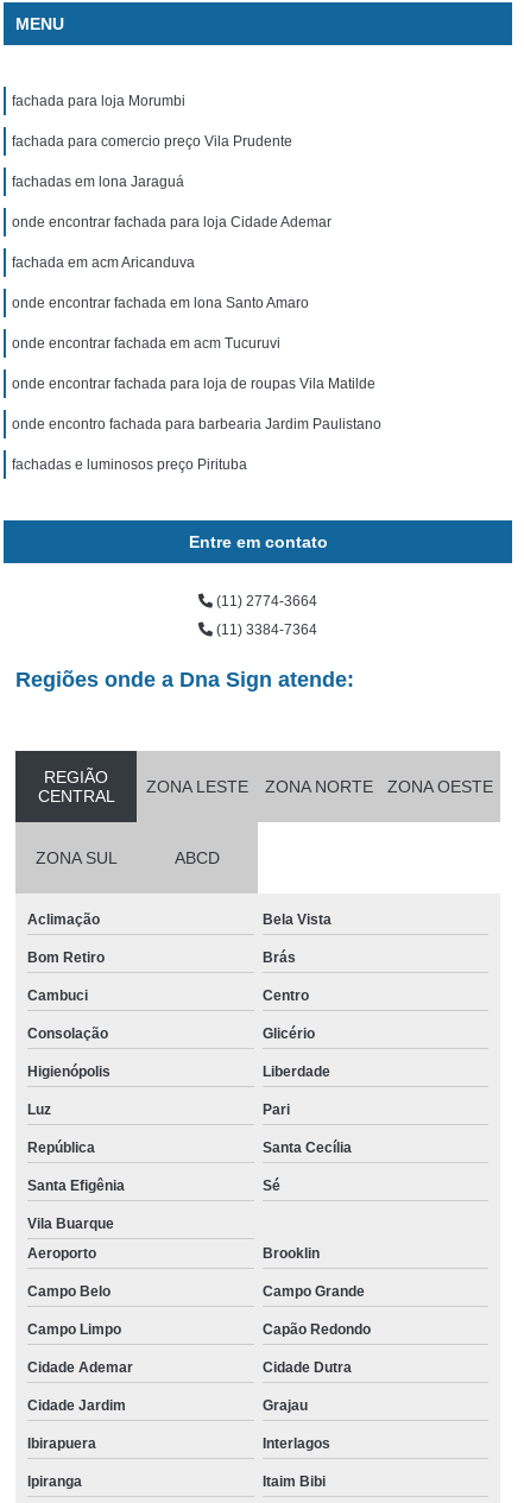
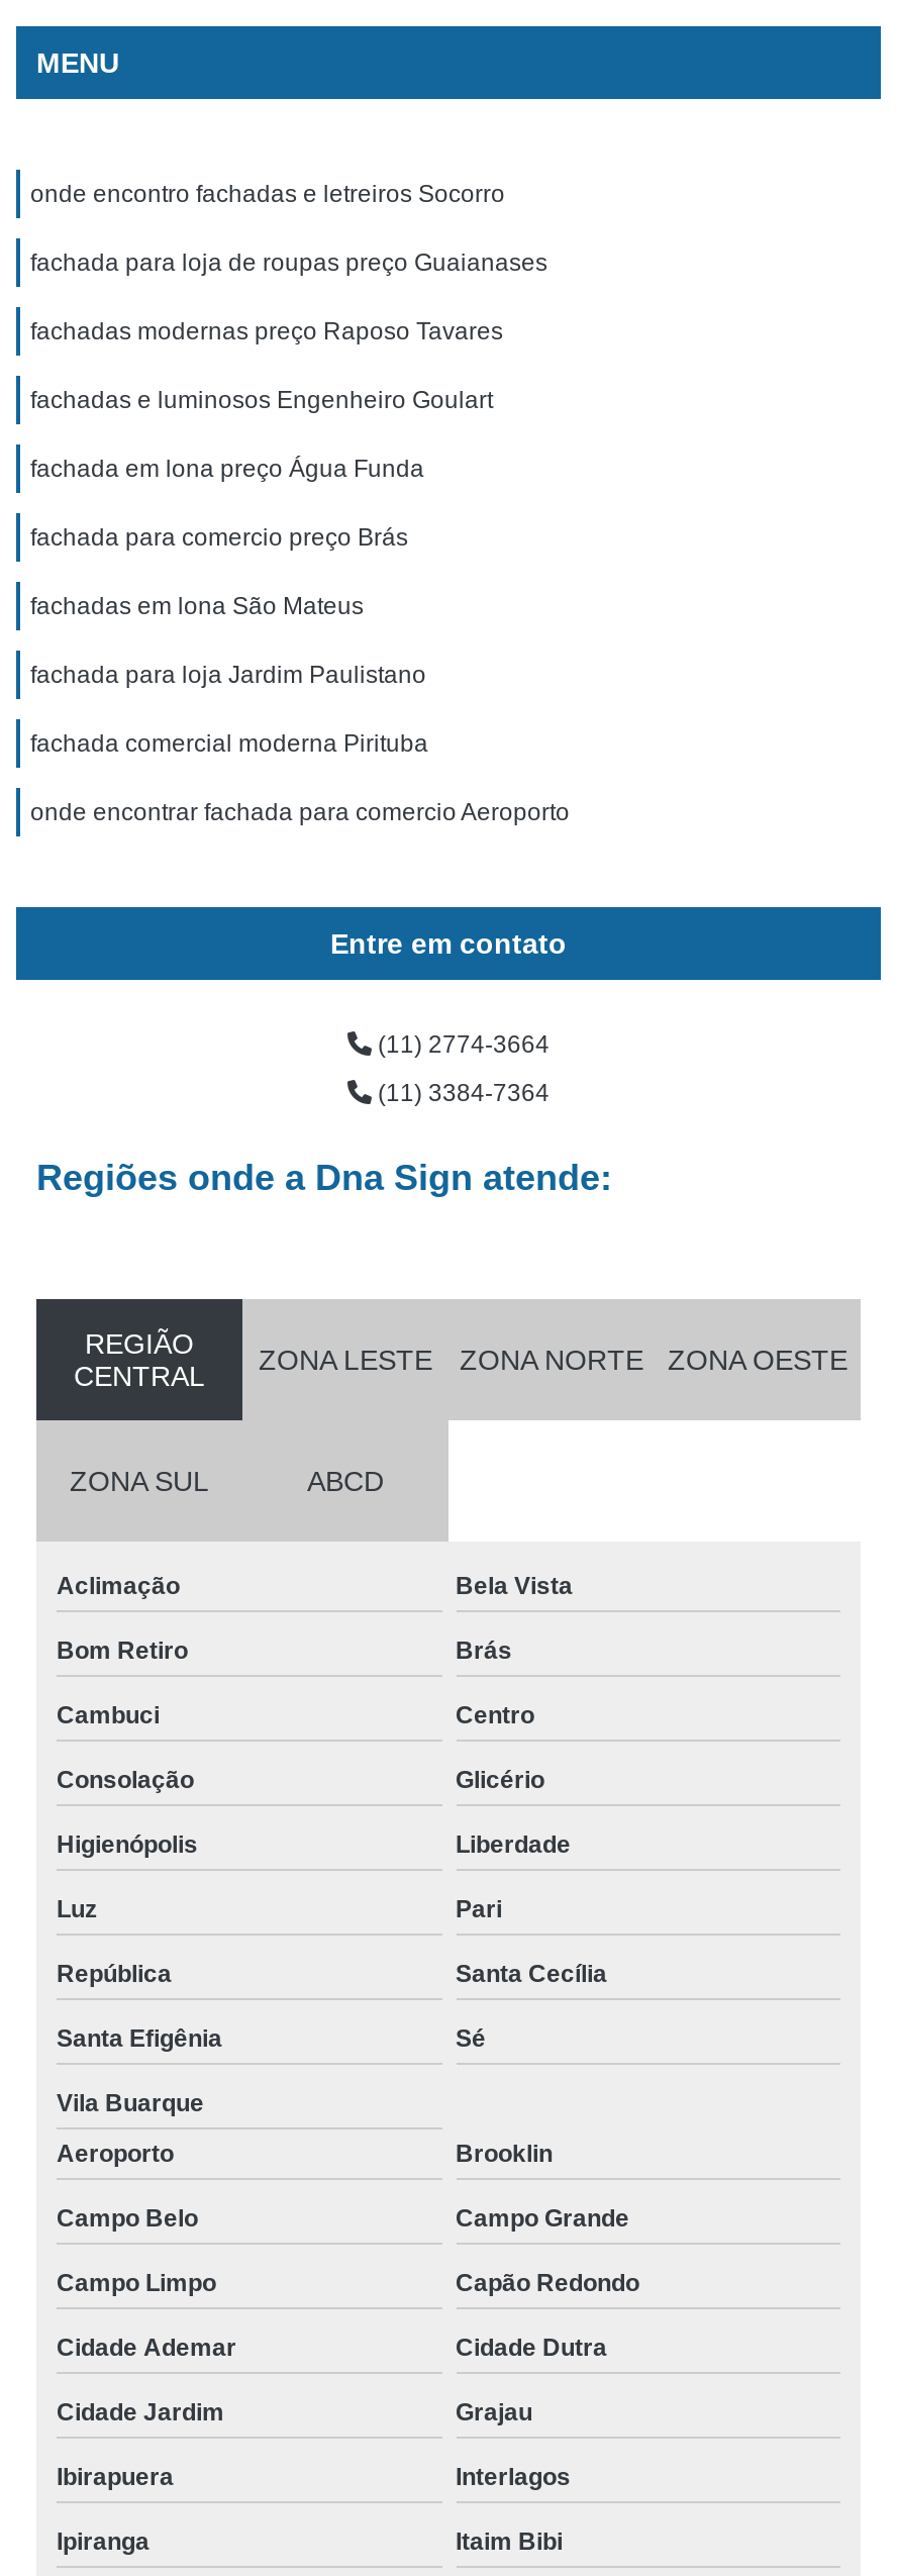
[12,93,185,109] fachada para loja Morumbi -> [30,180,505,208] onde encontro fachadas e letreiros Socorro
[12,133,292,150] fachada para comercio preço Vila Prudente -> [30,249,547,277] fachada para loja de roupas preço Guaianases
[12,173,184,190] fachadas em lona Jaraguá -> [30,317,503,345] fachadas modernas preço Raposo Tavares
[12,214,332,230] onde encontrar fachada para loja Cidade Ademar -> [30,386,493,414] fachadas e luminosos Engenheiro Goulart
[12,254,195,271] fachada em acm Aricanduva -> [30,455,424,483] fachada em lona preço Água Funda
[12,295,309,311] onde encontrar fachada em lona Santo Amaro -> [30,523,408,552] fachada para comercio preço Brás
[12,335,280,352] onde encontrar fachada em acm Tucuruvi -> [30,592,364,620] fachadas em lona São Mateus
[12,375,375,392] onde encontrar fachada para loja de roupas Vila Matilde -> [30,661,426,689] fachada para loja Jardim Paulistano
[12,416,381,432] onde encontro fachada para barbearia Jardim Paulistano -> [30,729,428,758] fachada comercial moderna Pirituba
[12,456,247,473] fachadas e luminosos preço Pirituba -> [30,798,570,826] onde encontrar fachada para comercio Aeroporto

